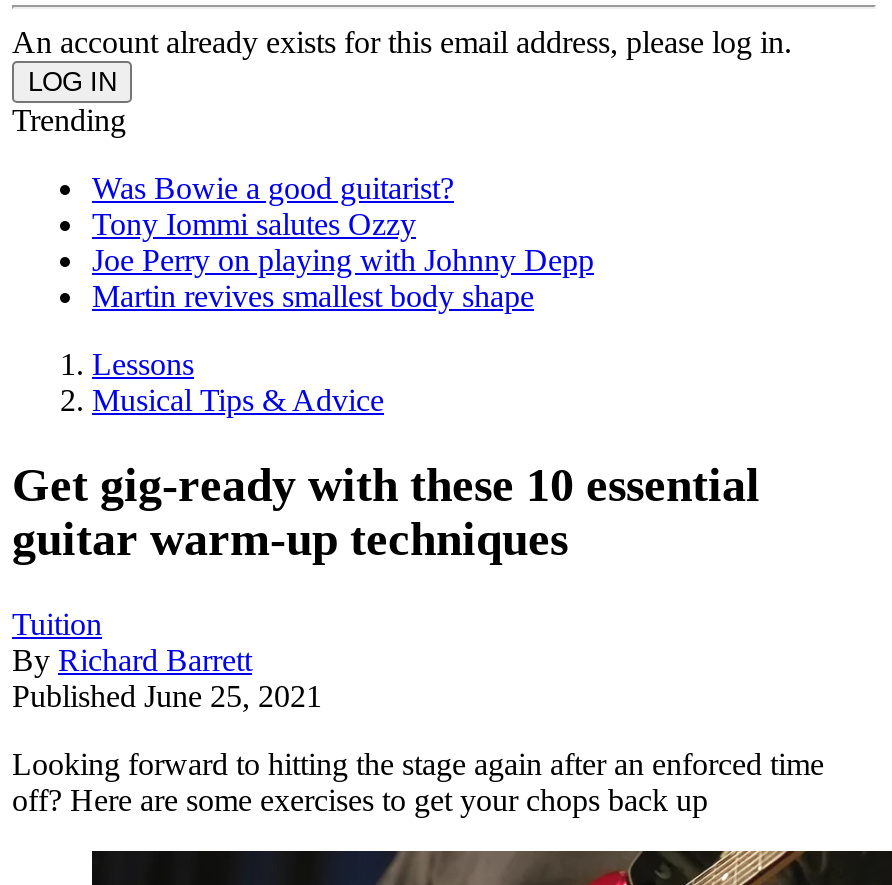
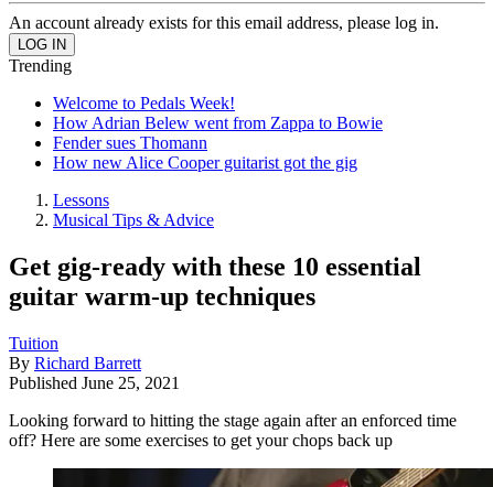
[92,171,594,313] Was Bowie a good guitarist? | Tony Iommi salutes Ozzy | Joe Perry on playing with Johnny Depp | Martin revives smallest body shape -> [53,94,383,172] Welcome to Pedals Week! | How Adrian Belew went from Zappa to Bowie | Fender sues Thomann | How new Alice Cooper guitarist got the gig

